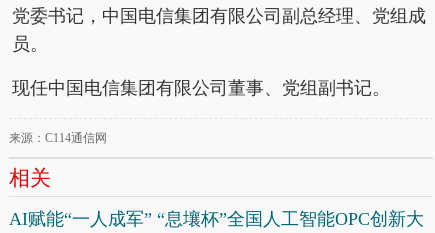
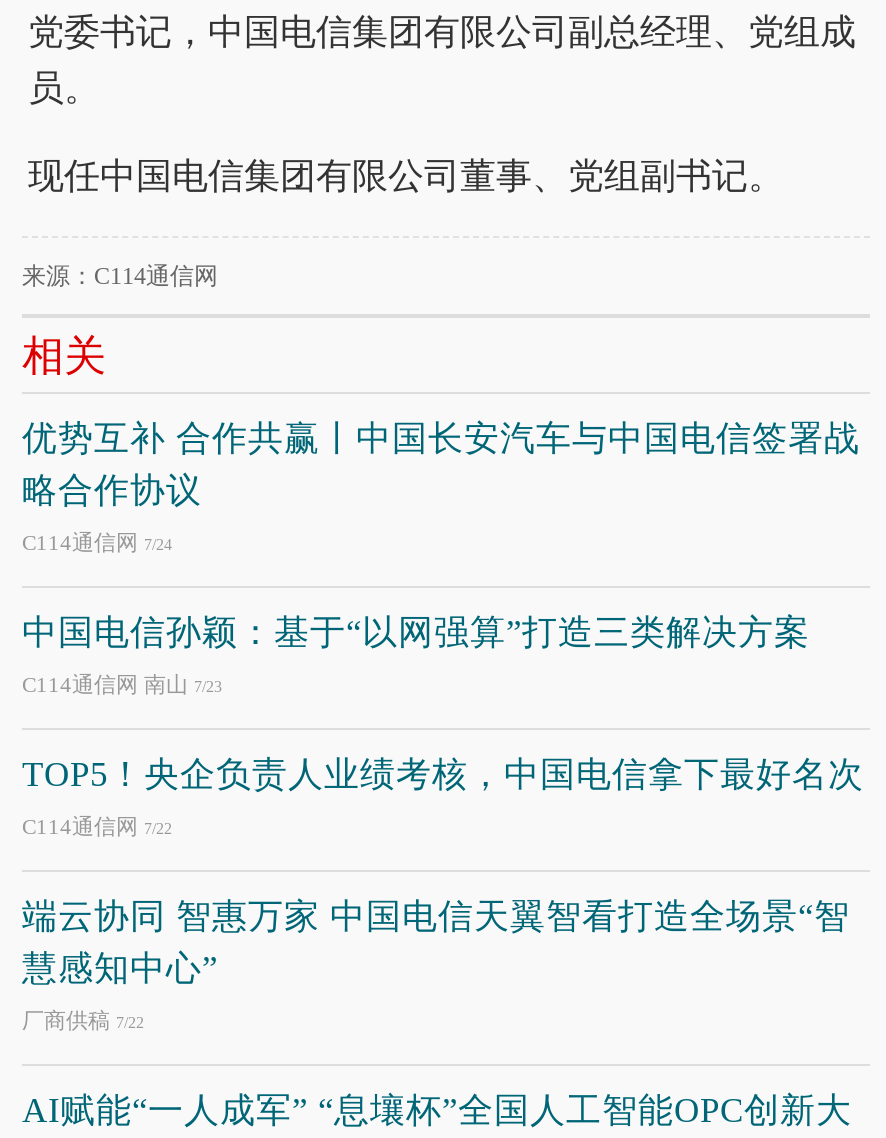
none -> [22,419,864,1033] 优势互补 合作共赢丨中国长安汽车与中国电信签署战 | 略合作协议 | C114通信网7/24 | 中国电信孙颖：基于“以网强算”打造三类解决方案 | C114通信网 南山7/23 | TOP5！央企负责人业绩考核，中国电信拿下最好名次 | C114通信网7/22 | 端云协同 智惠万家 中国电信天翼智看打造全场景“智 | 慧感知中心” | 厂商供稿7/22

